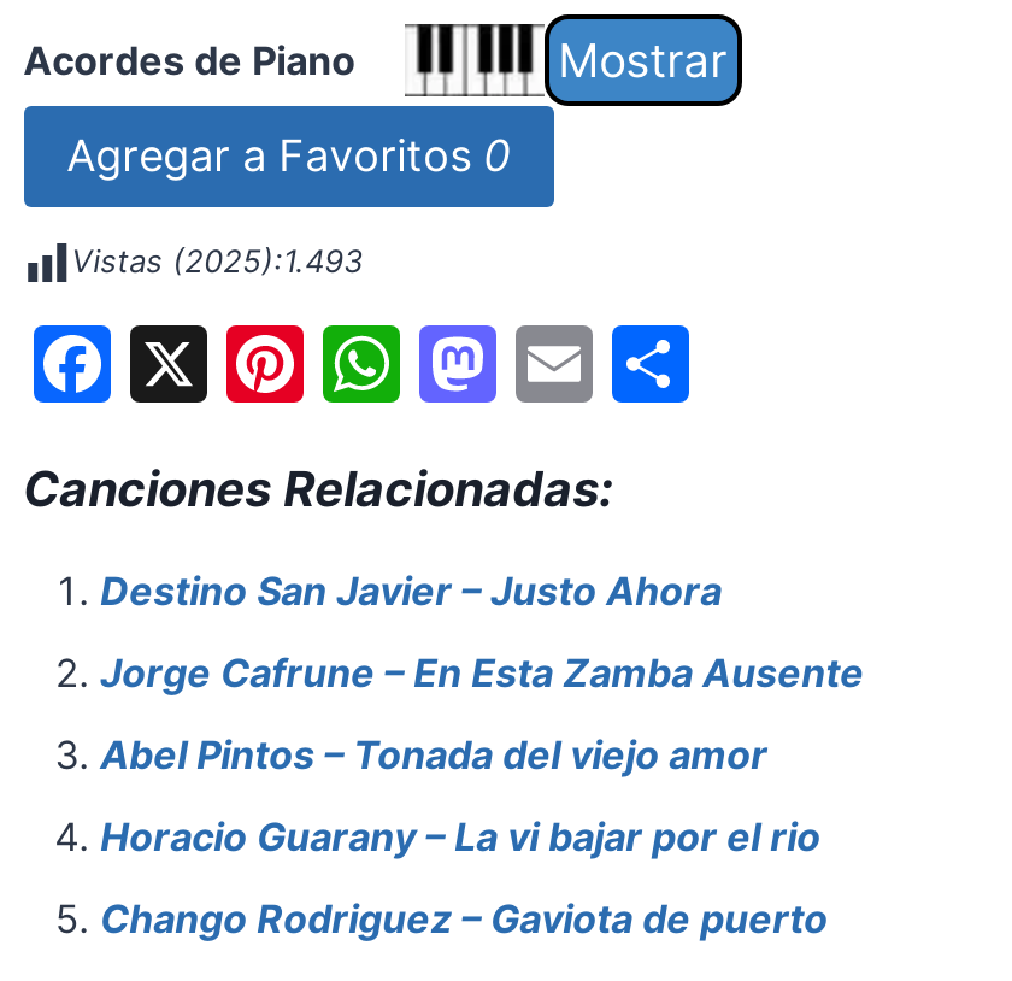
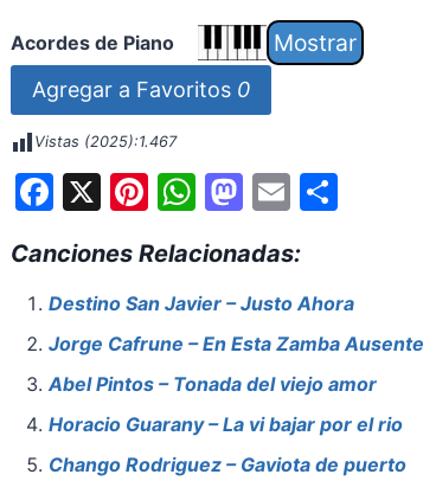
[71,245,363,281] Vistas (2025):1.493 -> [34,133,176,151] Vistas (2025):1.467

